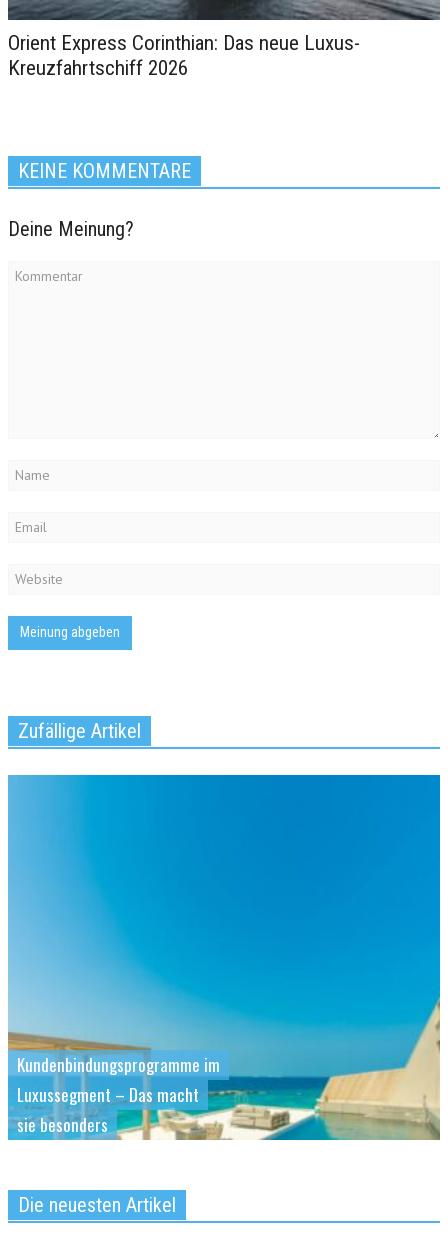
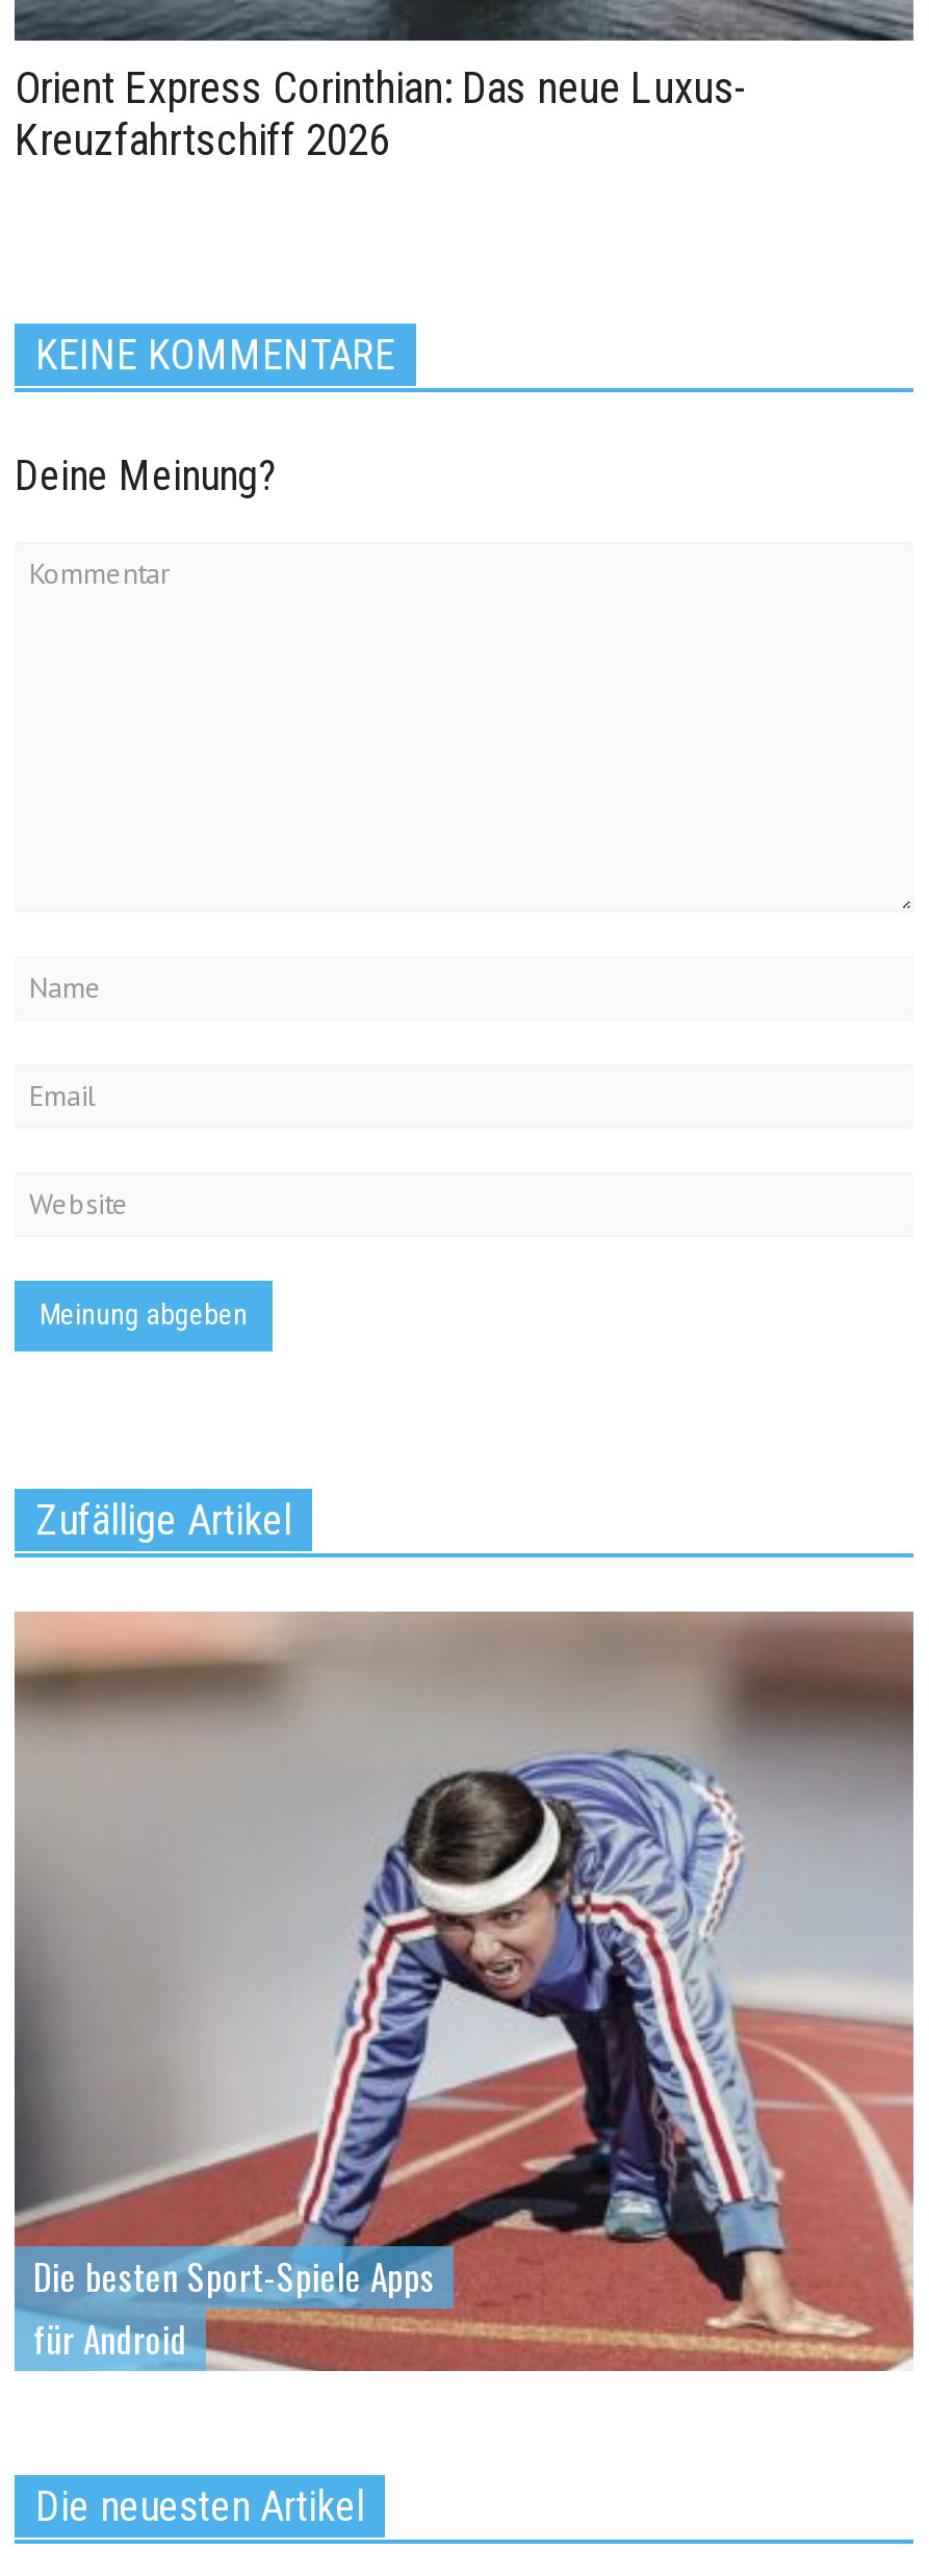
[7,774,441,1141] [image] | Kundenbindungsprogramme im | Luxussegment – Das macht | sie besonders -> [12,1611,915,2372] [image] | Die besten Sport-Spiele Apps | für Android

